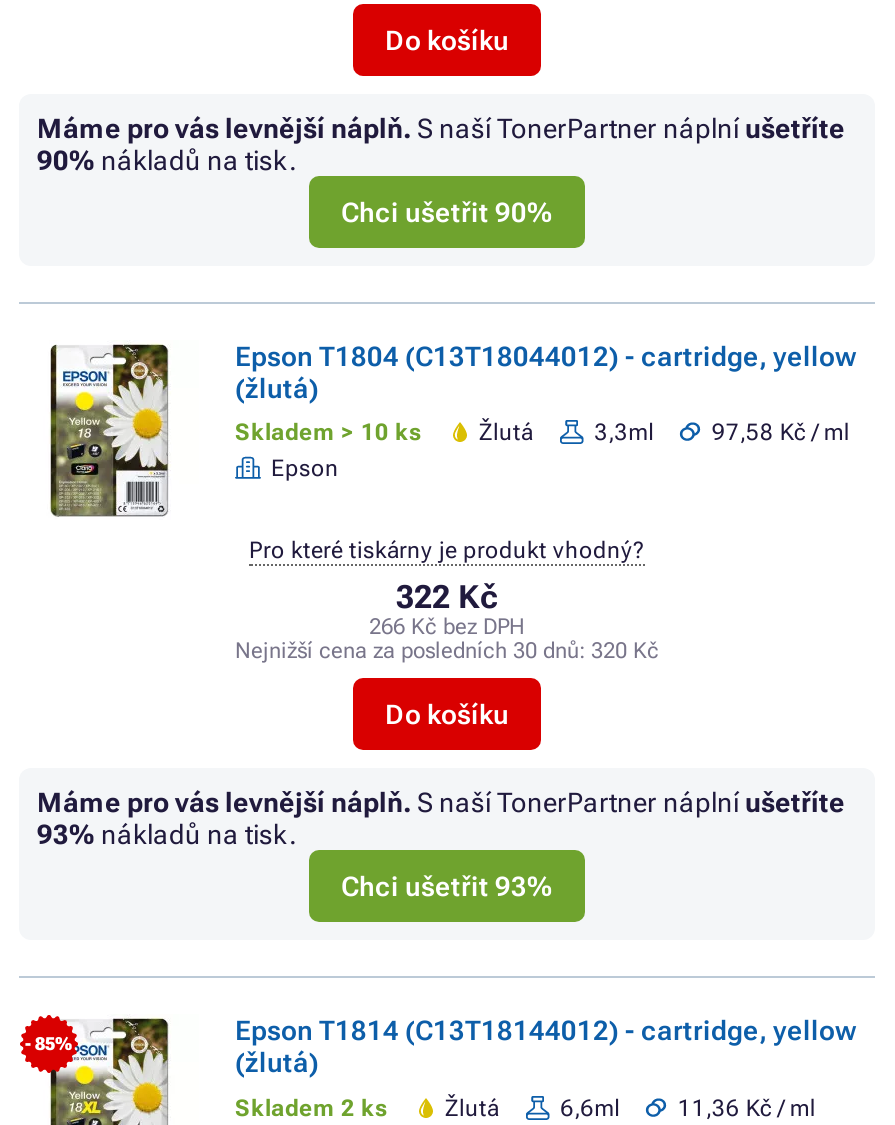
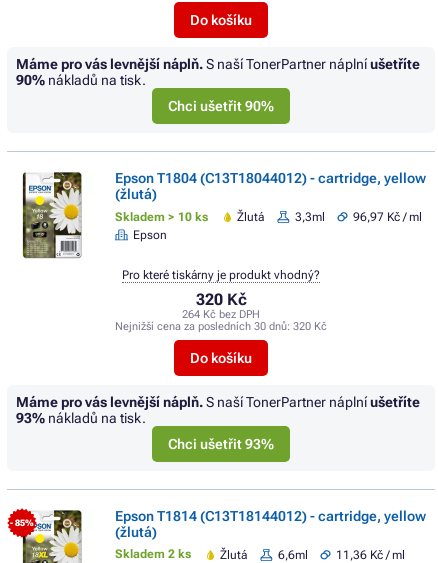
[712,419,850,447] 97,58 Kč / ml -> [353,210,422,224] 96,97 Kč / ml
[396,578,498,616] 322 Kč -> [195,290,246,309] 320 Kč
[369,614,525,640] 266 Kč bez DPH -> [182,308,260,321] 264 Kč bez DPH

